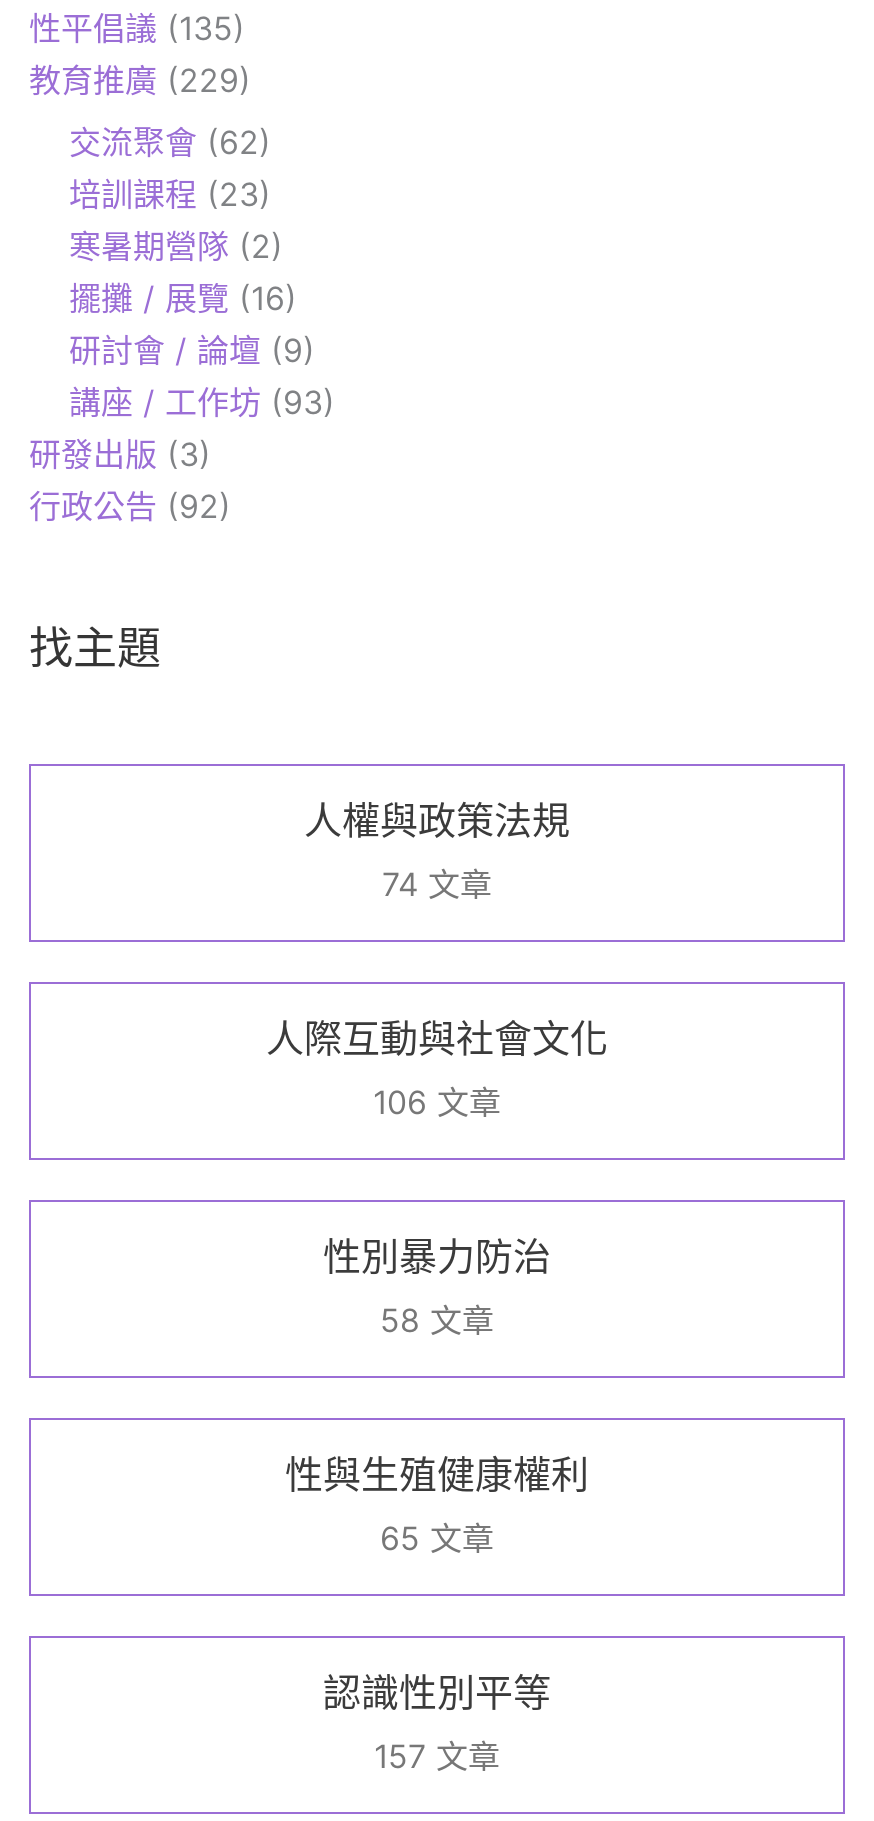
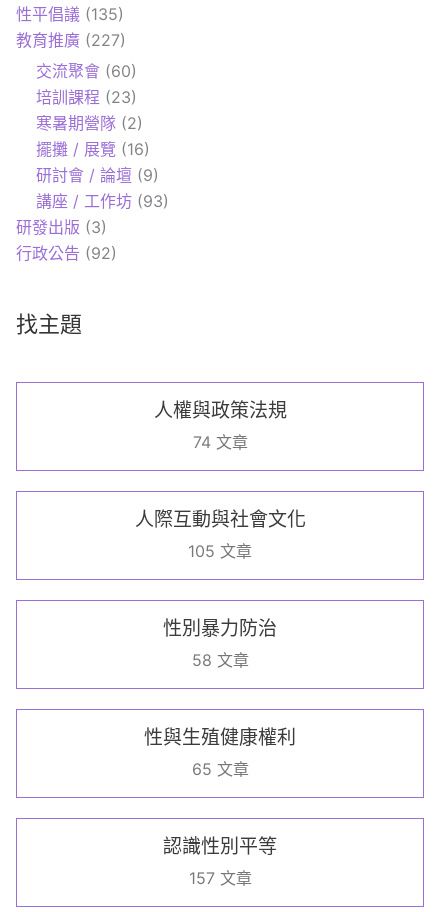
[29,60,251,100] 教育推廣(229) -> [16,30,126,50] 教育推廣(227)
[69,122,271,162] 交流聚會(62) -> [36,61,137,81] 交流聚會(60)
[373,1081,501,1121] 106 文章 -> [188,540,252,560] 105 文章

